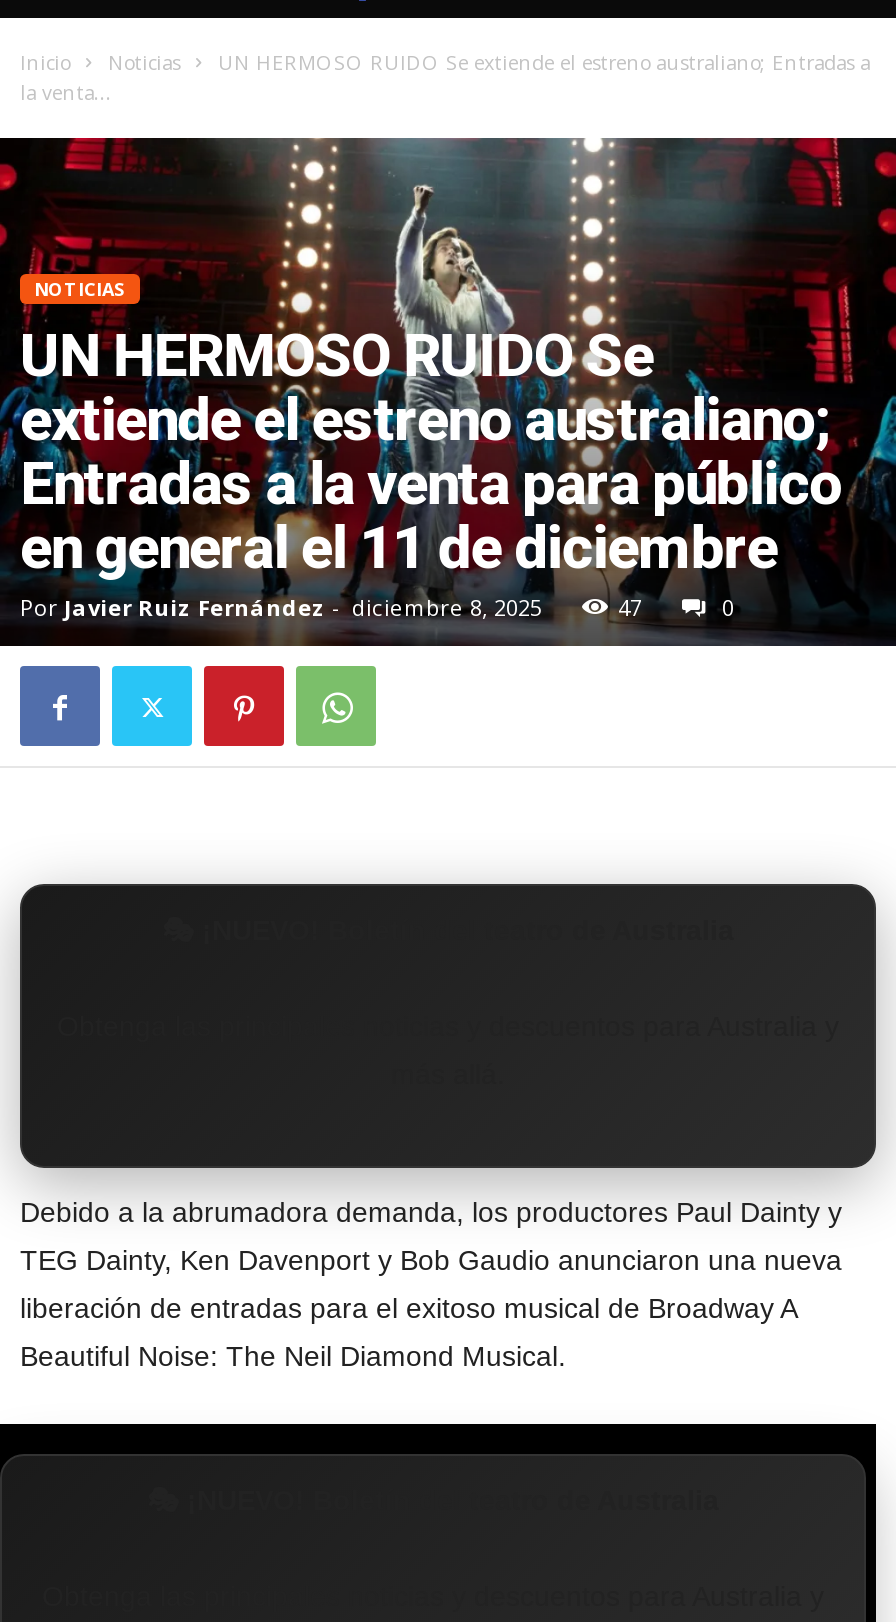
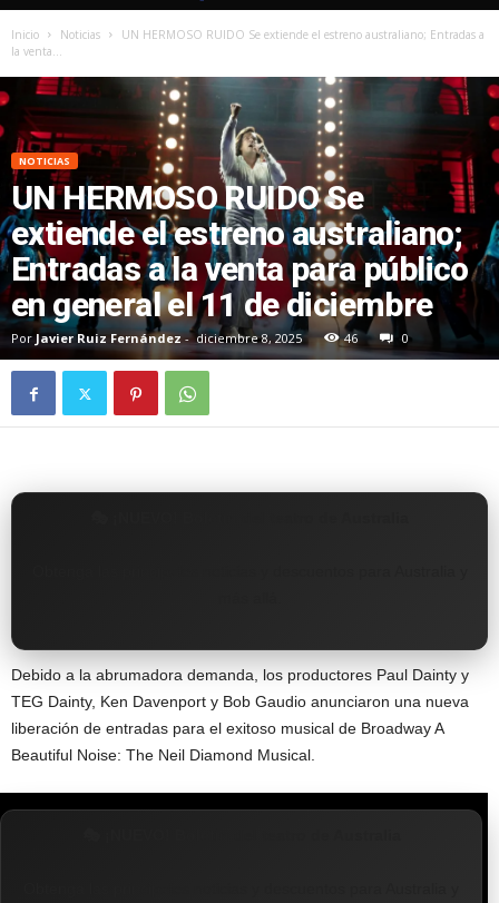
[618,593,642,623] 47 -> [344,330,358,347] 46

